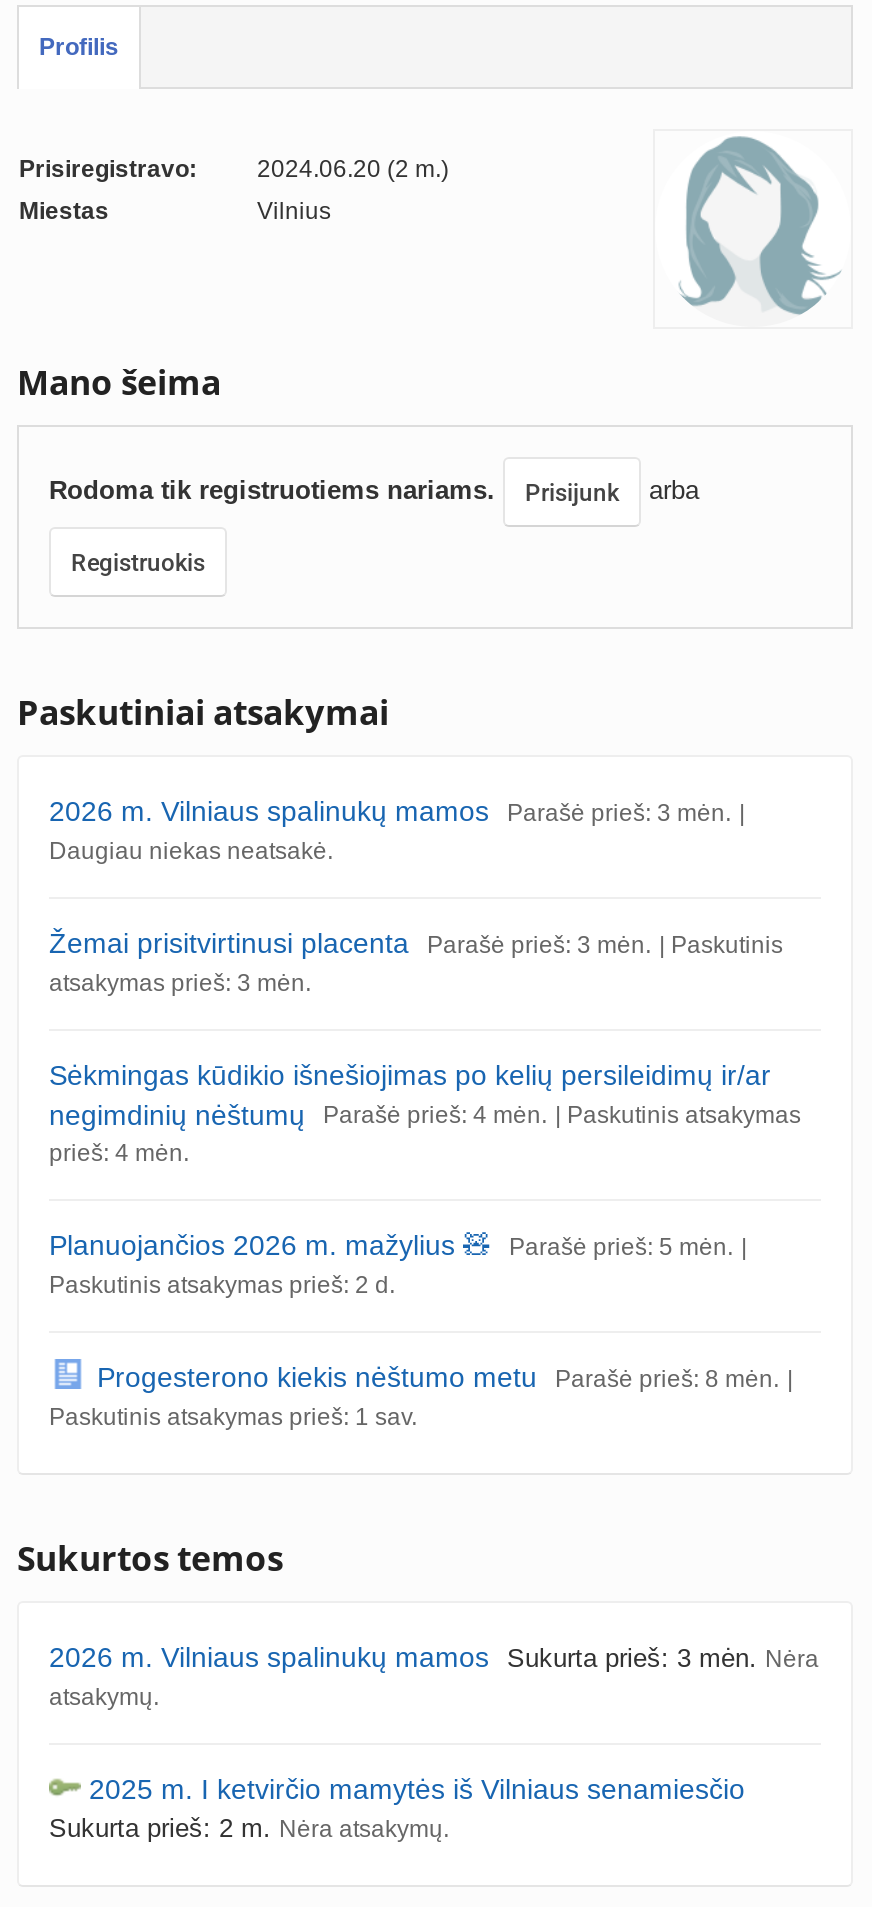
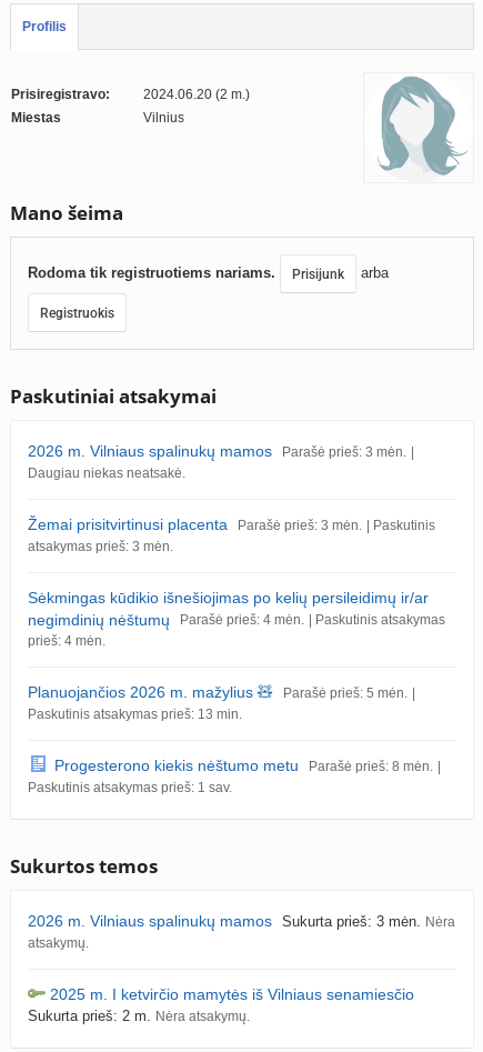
[49,1271,395,1301] Paskutinis atsakymas prieš: 2 d. -> [28,707,242,723] Paskutinis atsakymas prieš: 13 min.

